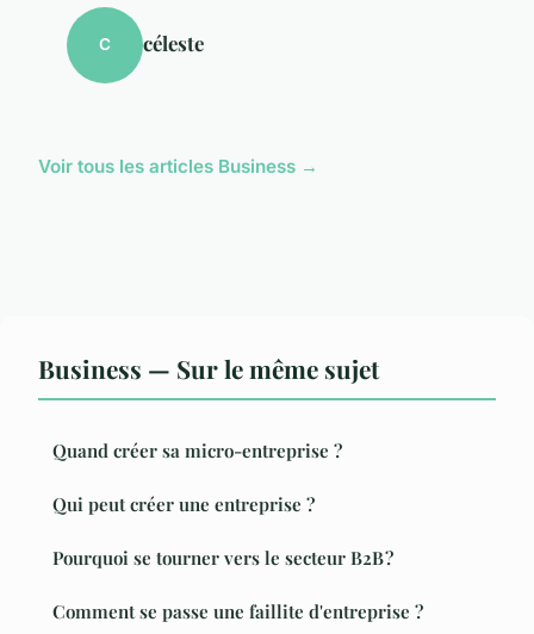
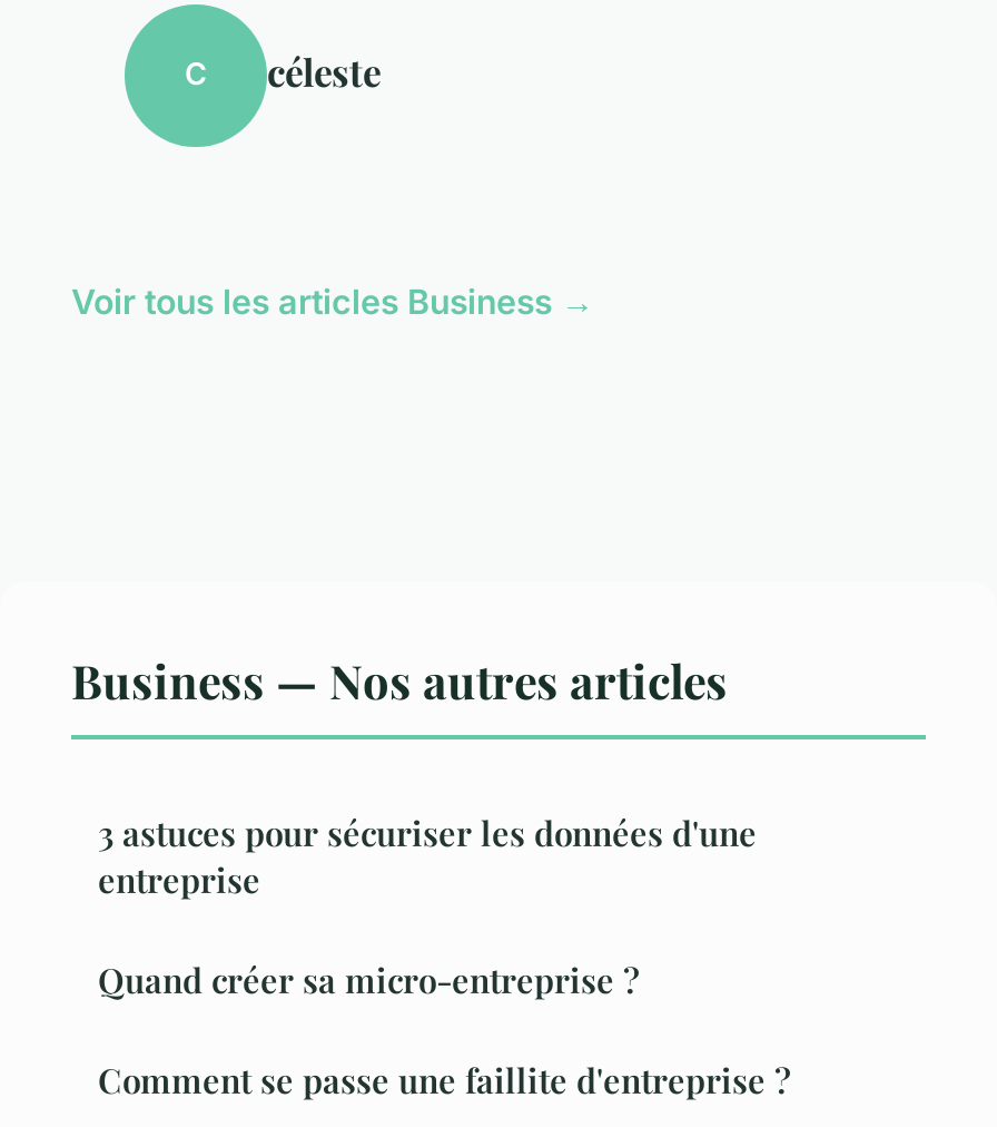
[38,351,379,384] Business — Sur le même sujet -> [71,647,757,901] Business — Nos autres articles | 3 astuces pour sécuriser les données d'une | entreprise
moved [52,438,342,462] -> [98,957,639,1001]: Quand créer sa micro-entreprise ?
[52,492,393,569] Qui peut créer une entreprise ? | Pourquoi se tourner vers le secteur B2B ? -> none

